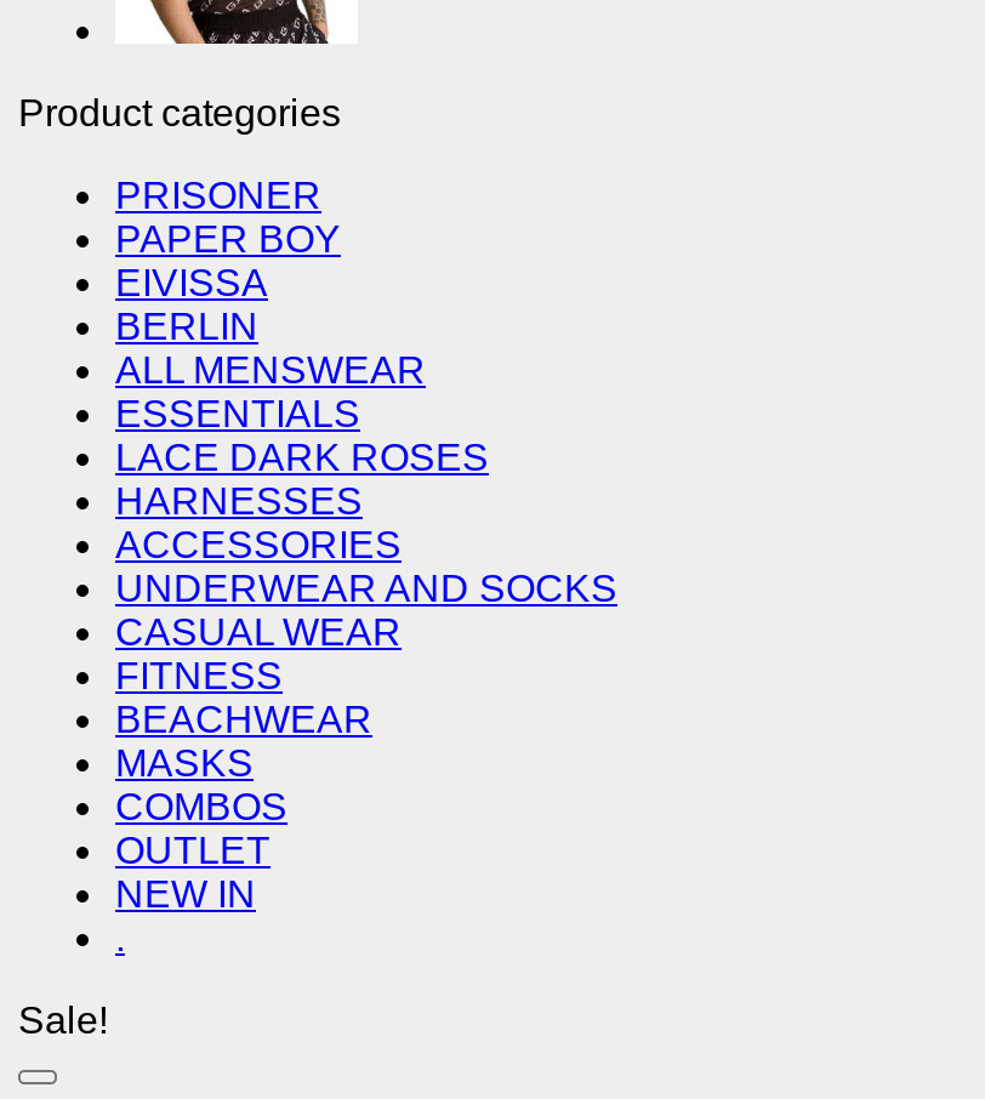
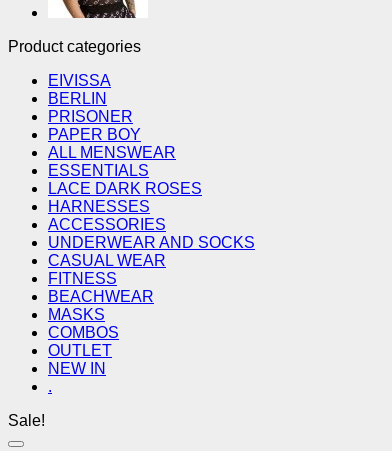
moved [115,174,341,259] -> [48,108,141,143]: PRISONER | PAPER BOY
moved [115,262,268,347] -> [48,72,111,107]: EIVISSA | BERLIN

